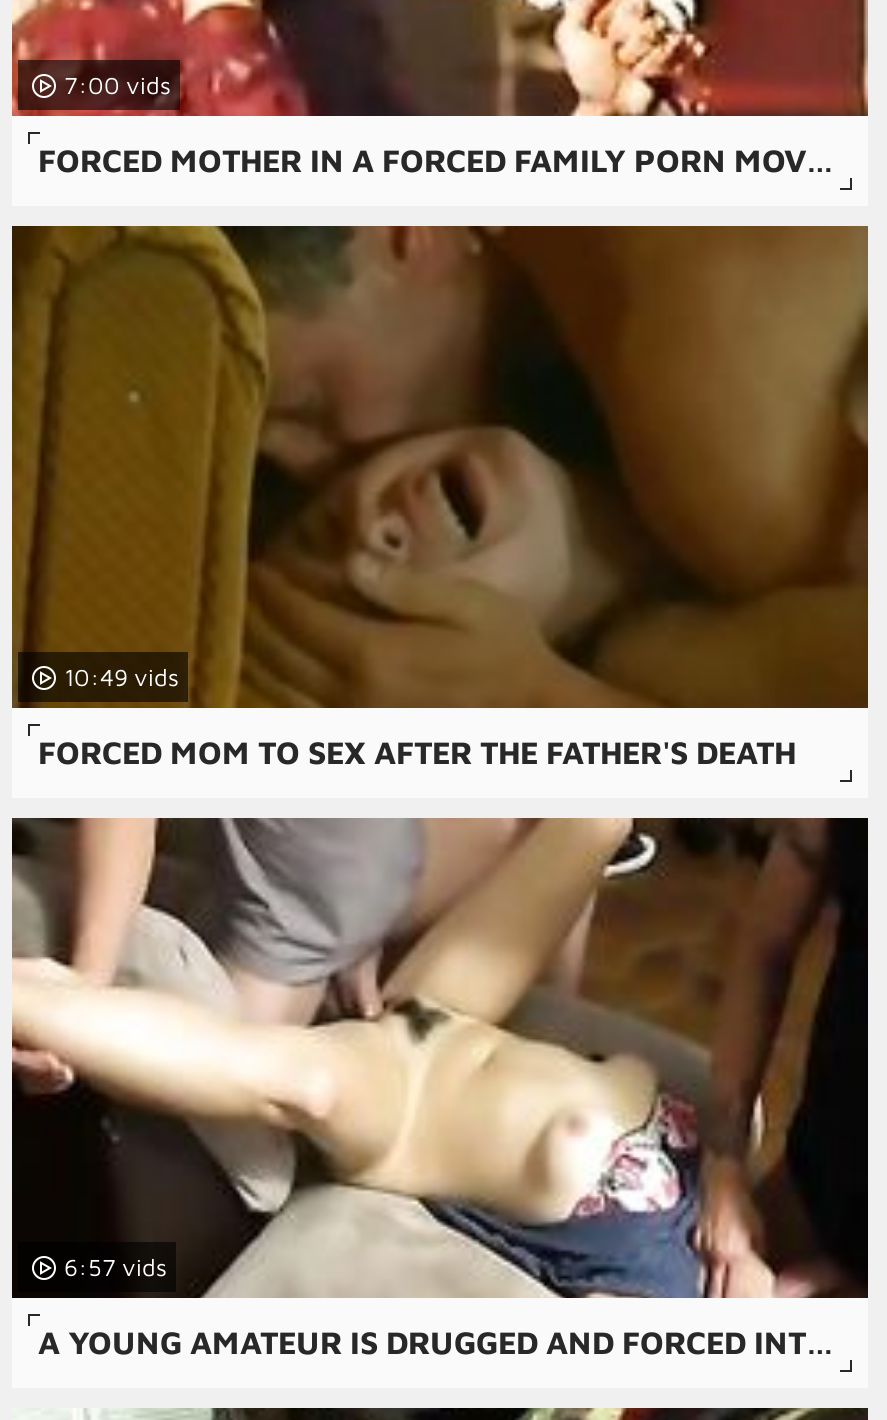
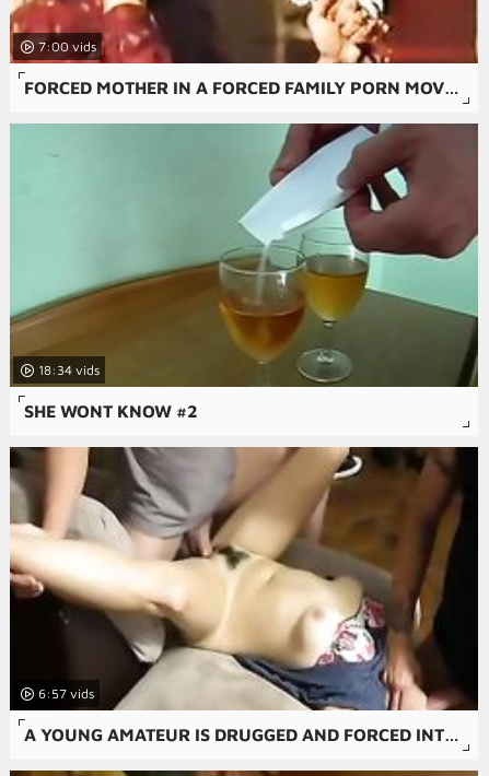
[10,224,870,708] [image] | 10:49 -> [10,124,478,387] [image] | 18:34
[38,734,796,770] FORCED MOM TO SEX AFTER THE FATHER'S DEATH -> [24,401,198,421] SHE WONT KNOW #2

